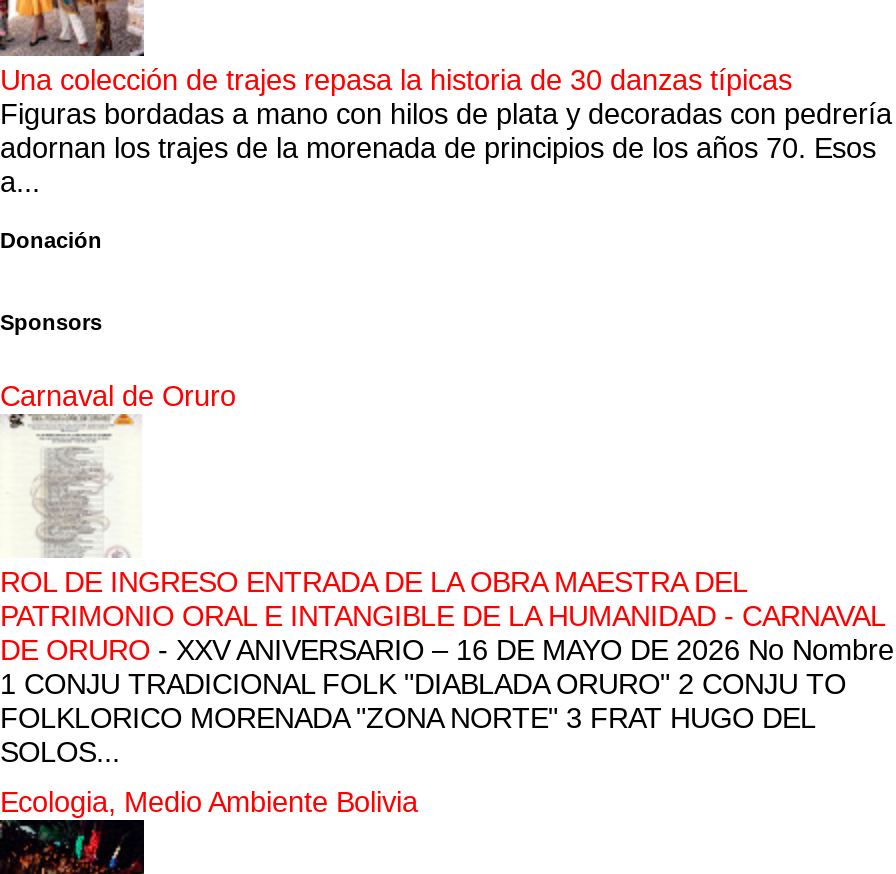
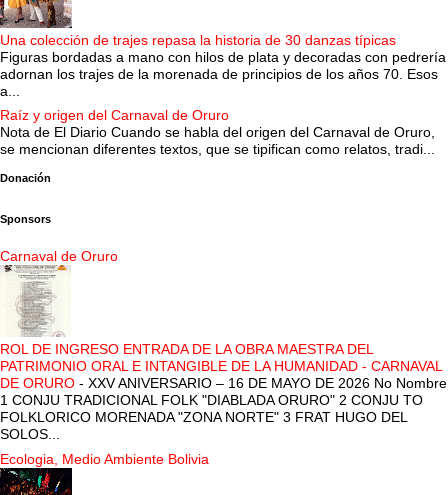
none -> [0,107,435,157] Raíz y origen del Carnaval de Oruro | Nota de El Diario Cuando se habla del origen del Carnaval de Oruro, | se mencionan diferentes textos, que se tipifican como relatos, tradi...

